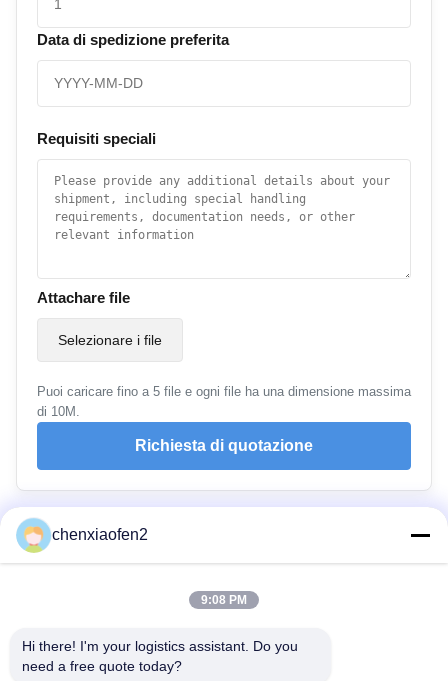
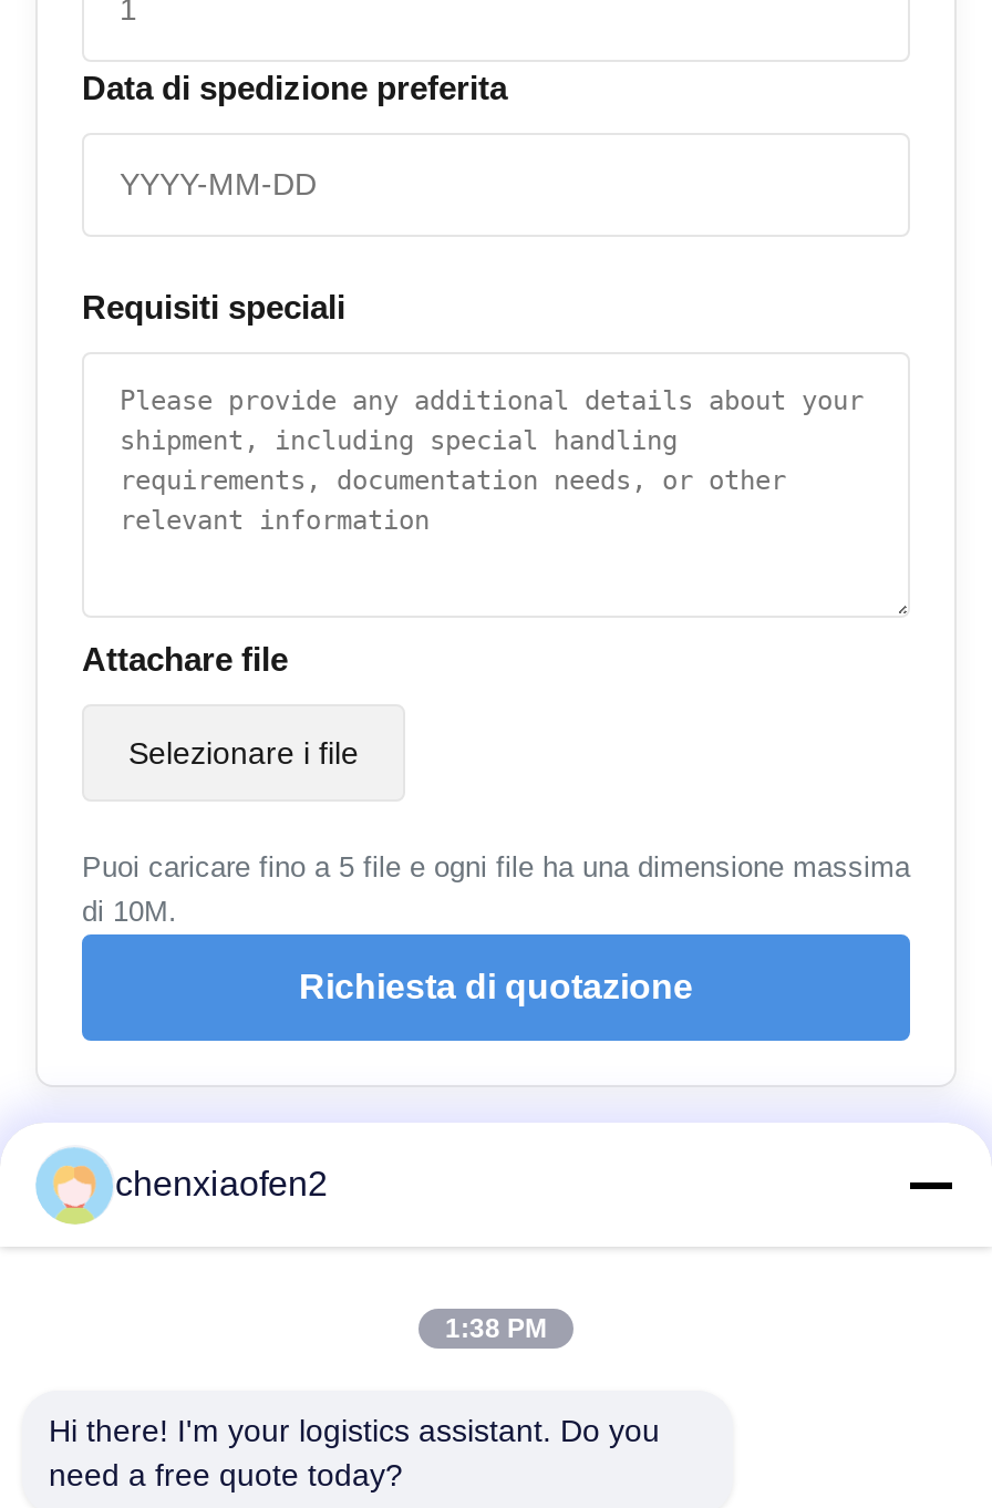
[201,593,247,607] 9:08 PM -> [445,1313,547,1344] 1:38 PM

